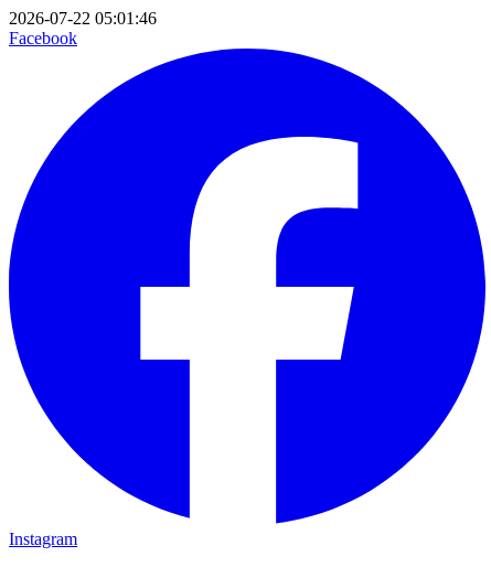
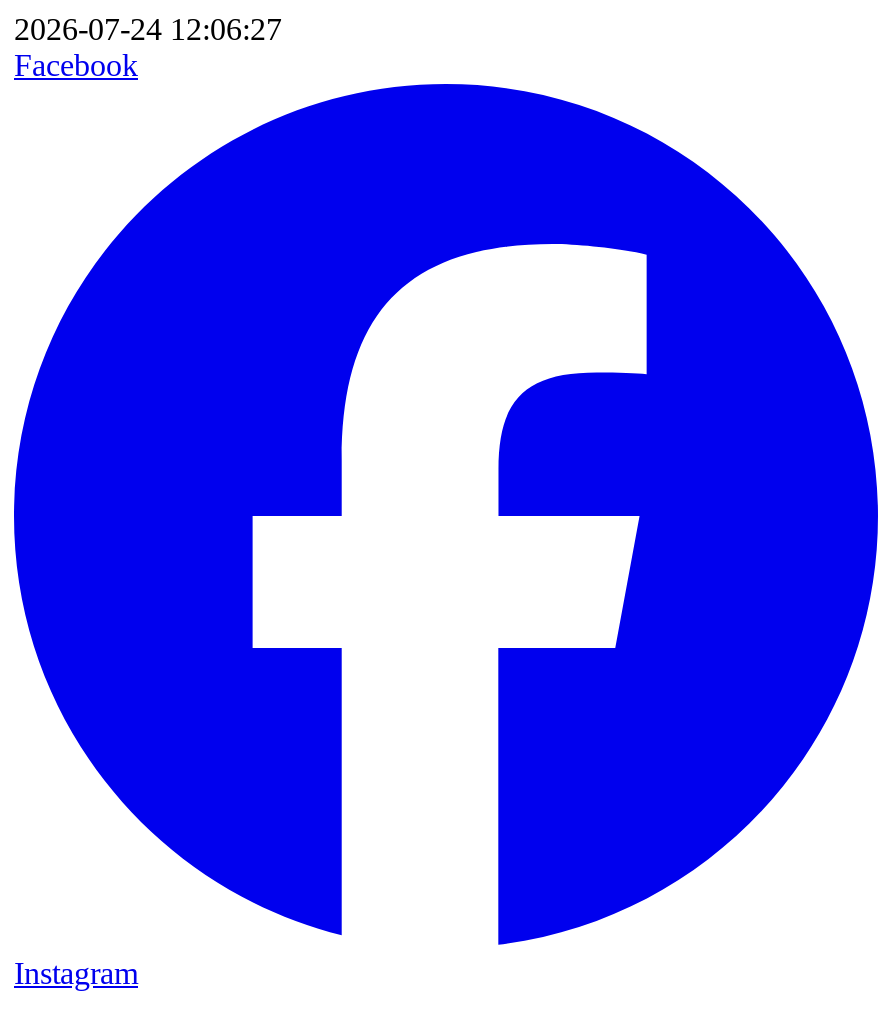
[9,9,157,28] 2026-07-22 05:01:46 -> [14,12,282,46] 2026-07-24 12:06:27

